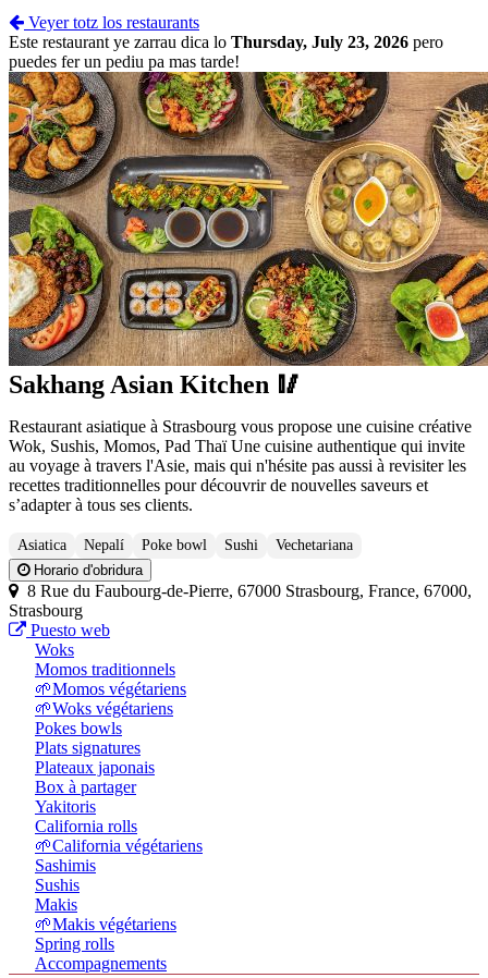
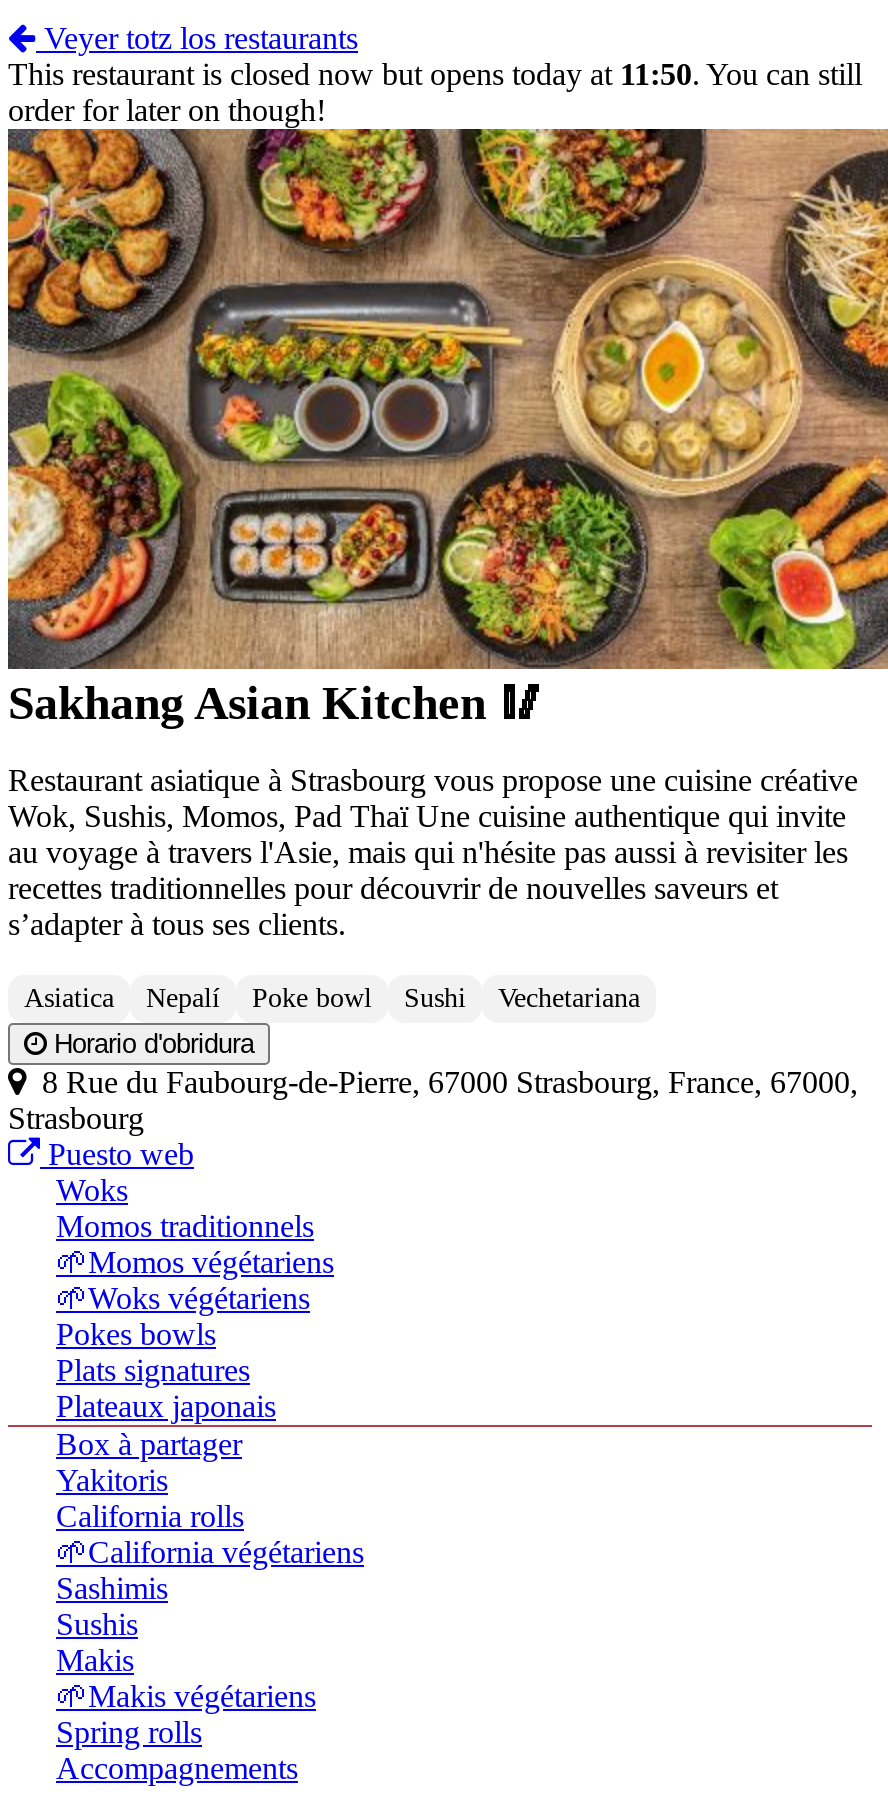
[9,33,443,71] Este restaurant ye zarrau dica lo Thursday, July 23, 2026 pero | puedes fer un pediu pa mas tarde! -> [8,58,862,128] This restaurant is closed now but opens today at 11:50. You can still | order for later on though!

